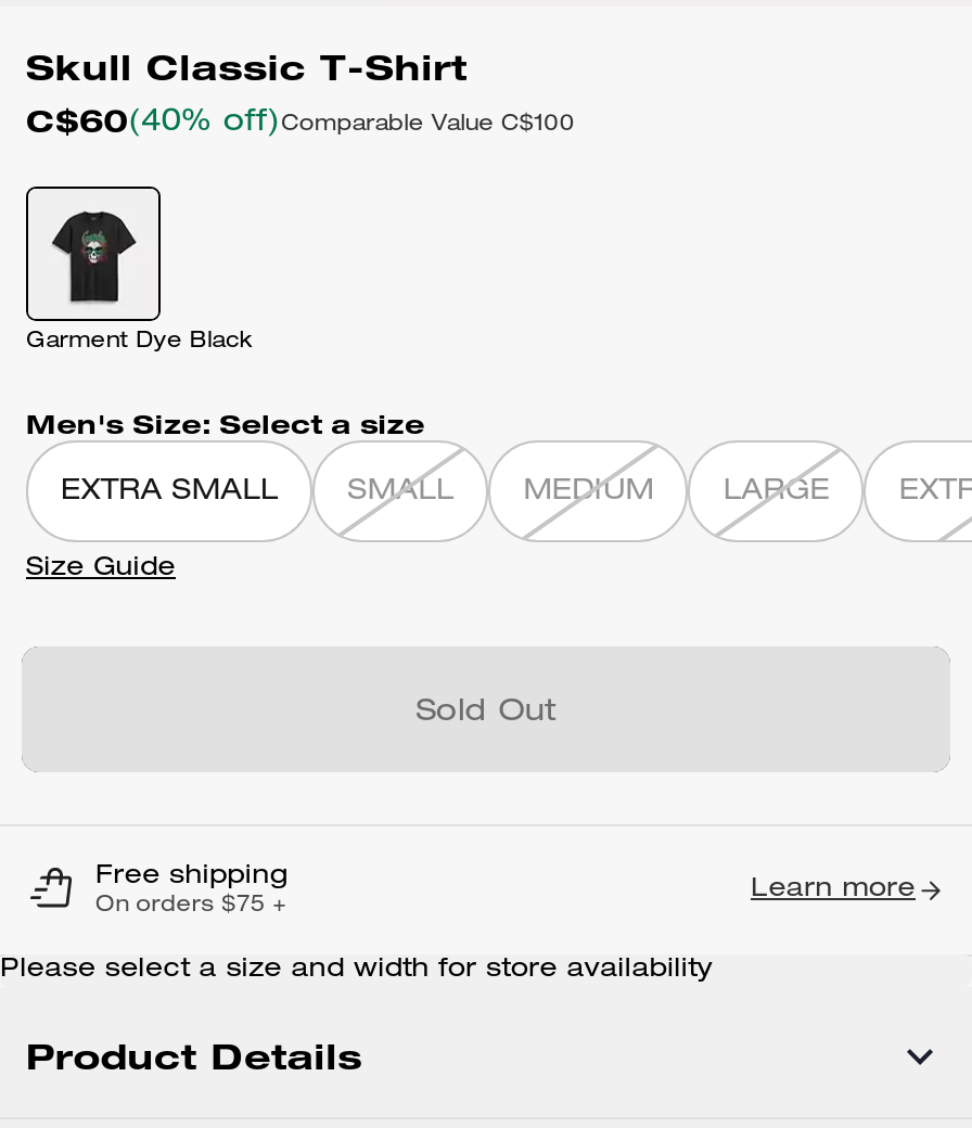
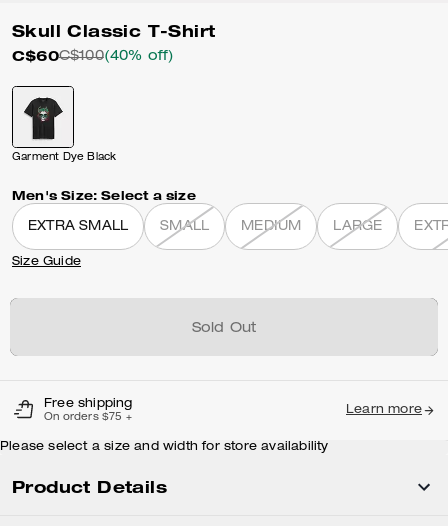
[26,102,575,139] C$60(40% off)Comparable Value C$100 -> [12,47,175,64] C$60C$100(40% off)

